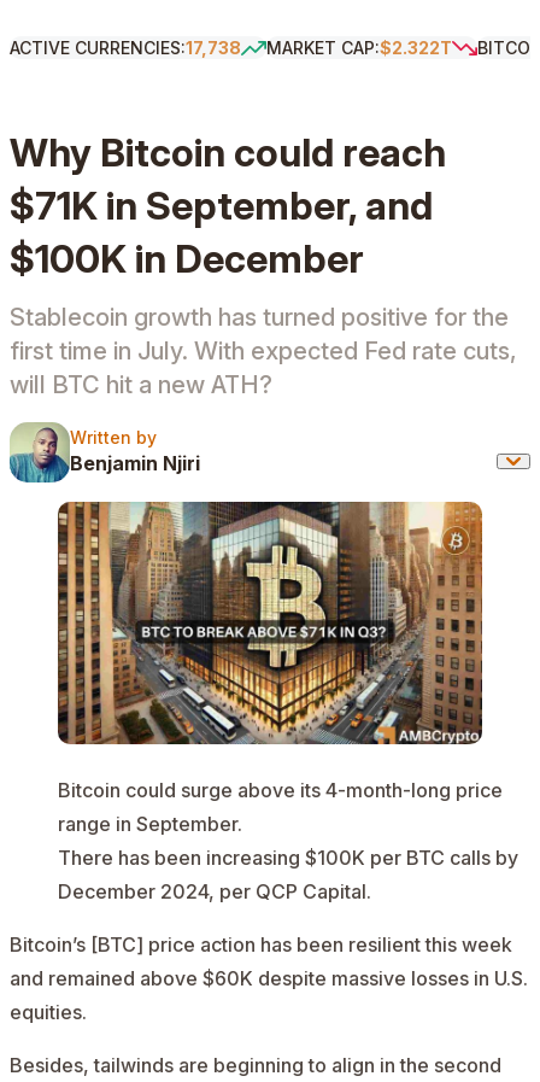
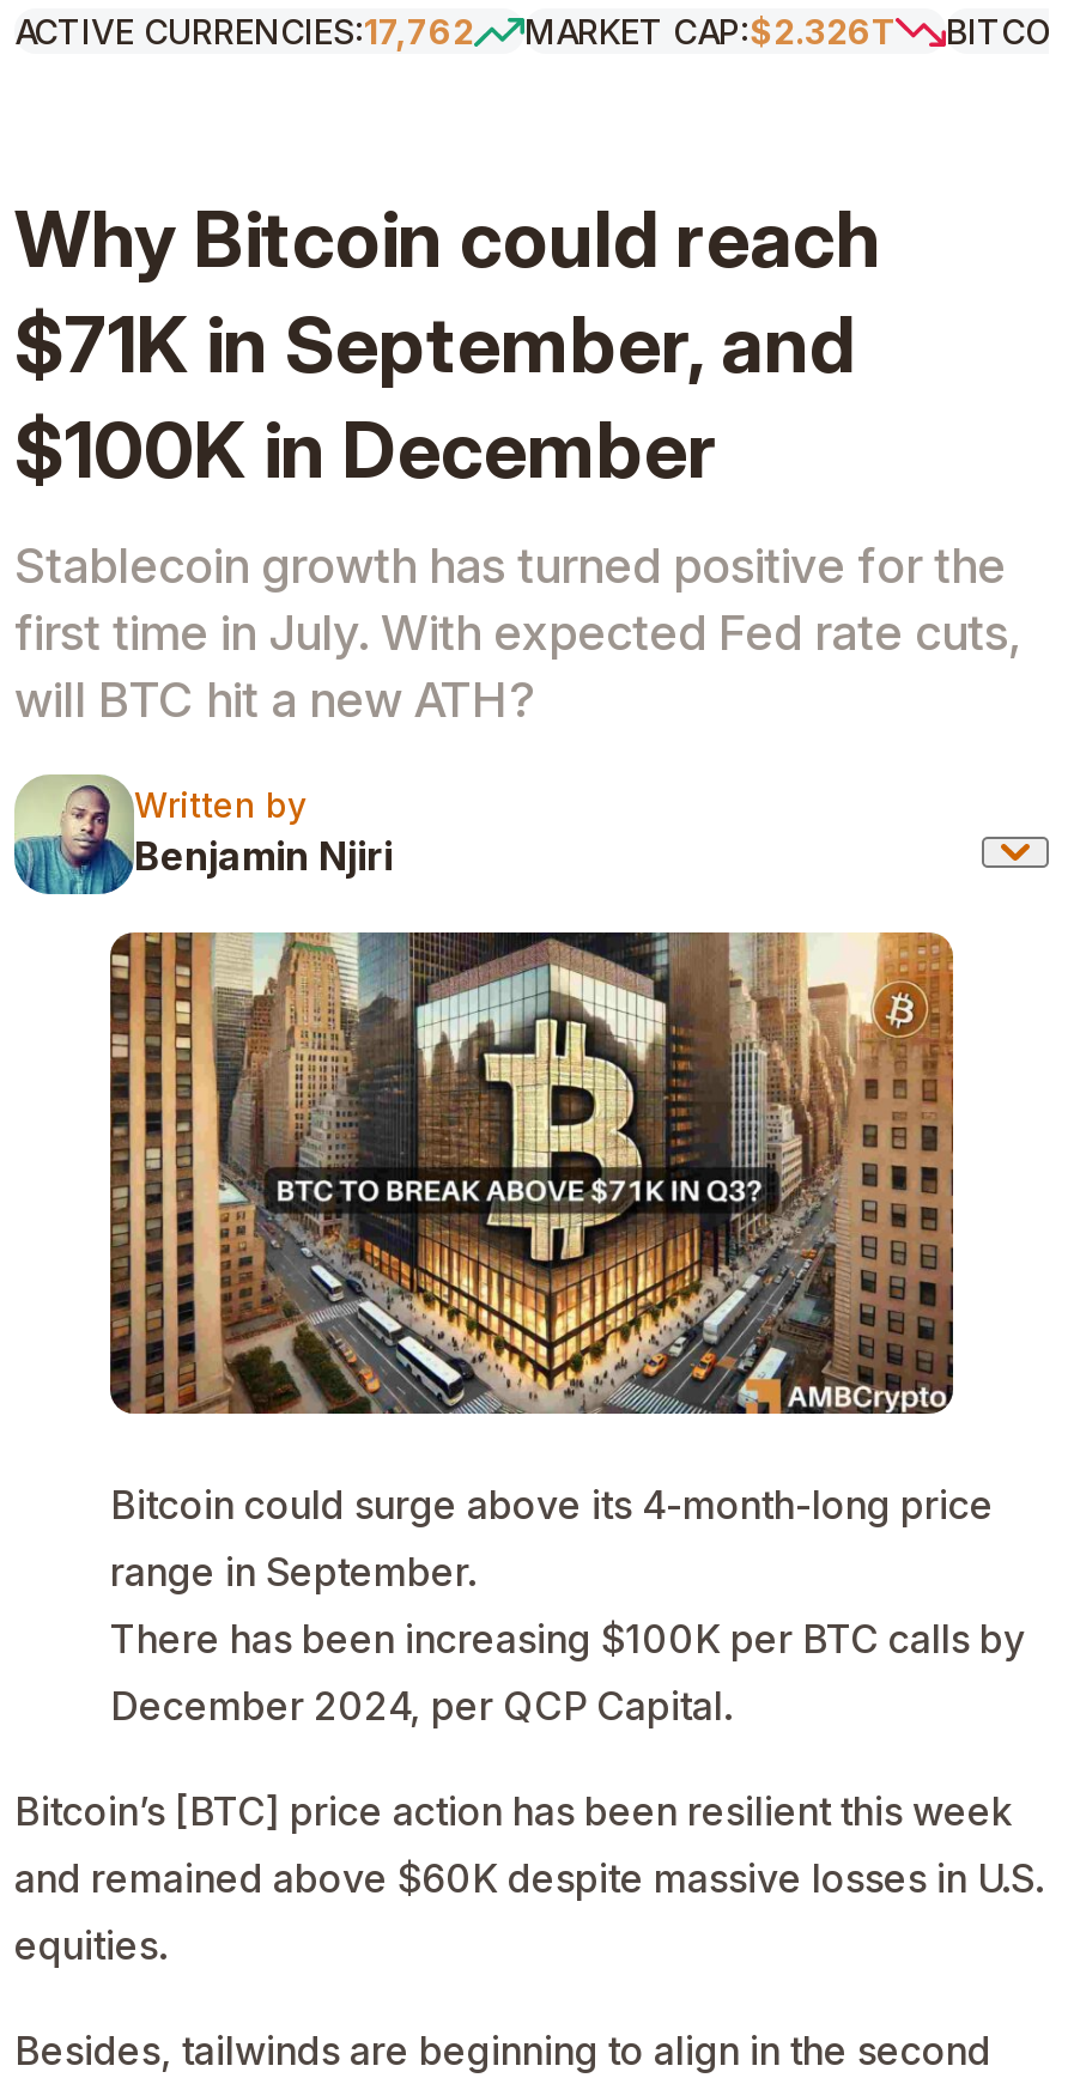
[10,37,241,58] ACTIVE CURRENCIES:17,738 -> [14,11,474,51] ACTIVE CURRENCIES:17,762
[266,37,452,58] MARKET CAP:$2.322T -> [524,11,896,51] MARKET CAP:$2.326T

